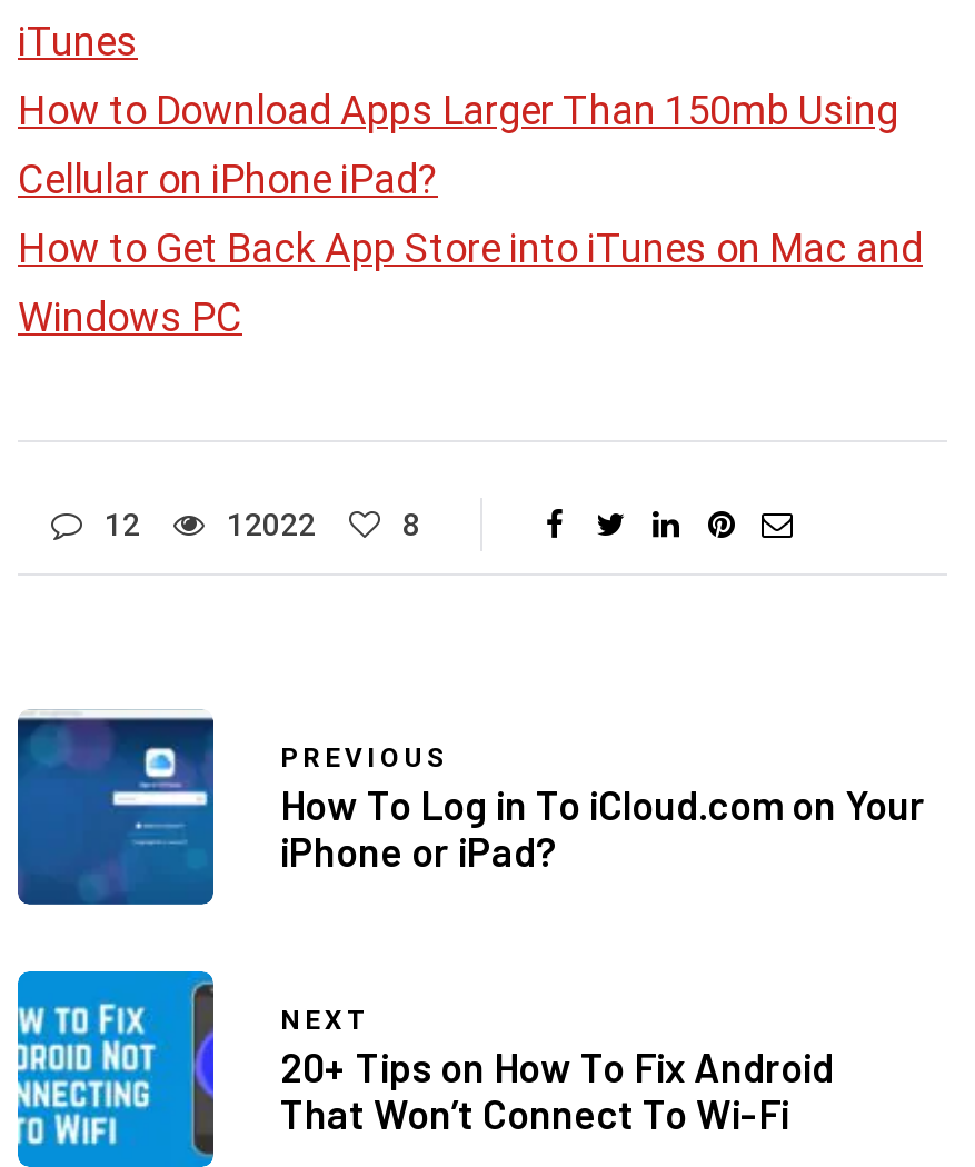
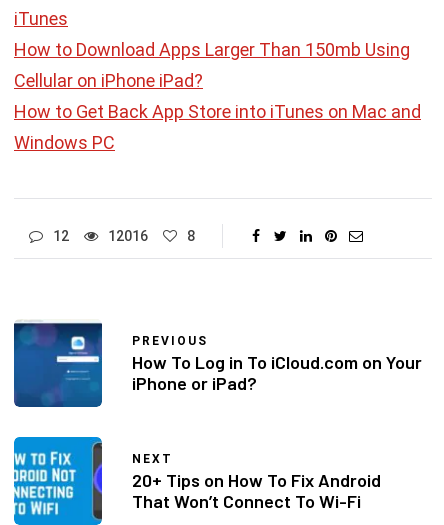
[227,506,316,541] 12022 -> [108,228,148,244] 12016

